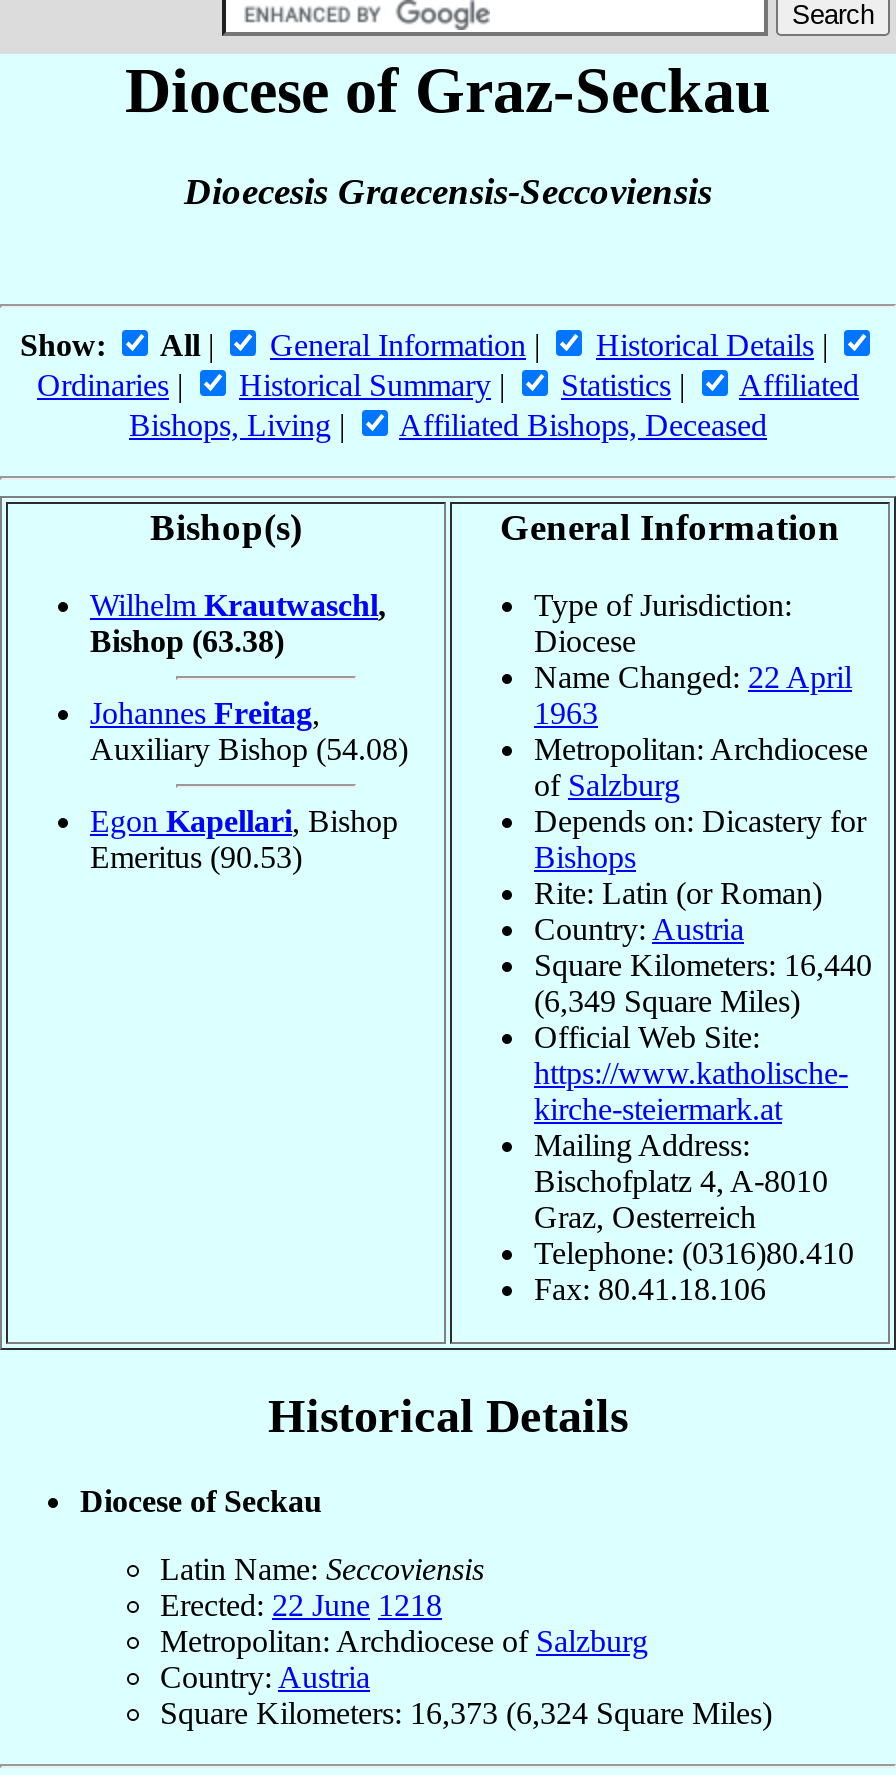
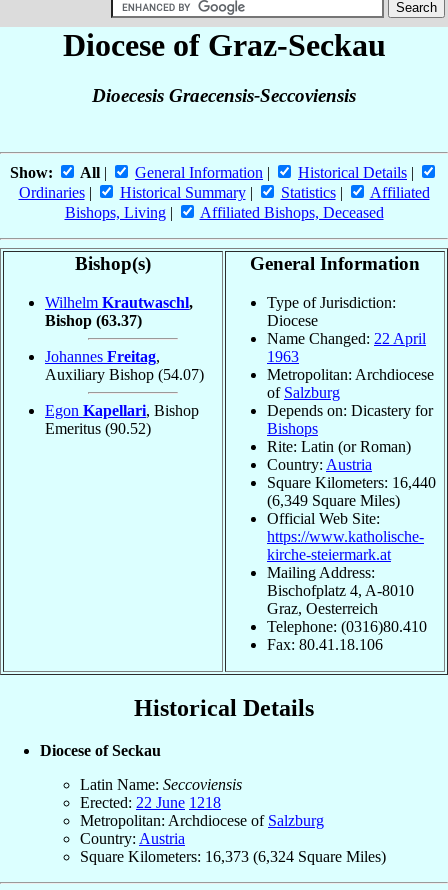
[90,624,284,658] Bishop (63.38) -> [45,312,142,329] Bishop (63.37)
[90,732,408,766] Auxiliary Bishop (54.08) -> [45,366,204,383] Auxiliary Bishop (54.07)
[90,840,302,874] Emeritus(90.53) -> [45,420,151,437] Emeritus(90.52)

